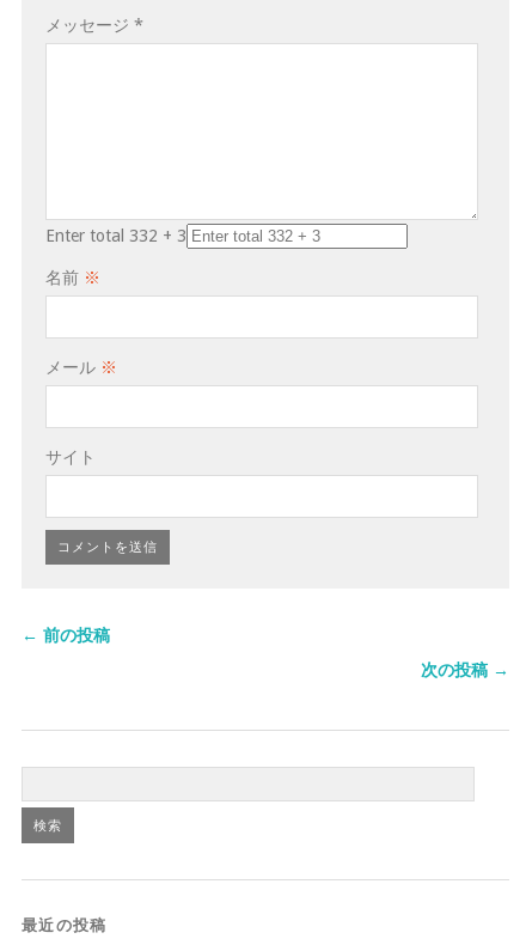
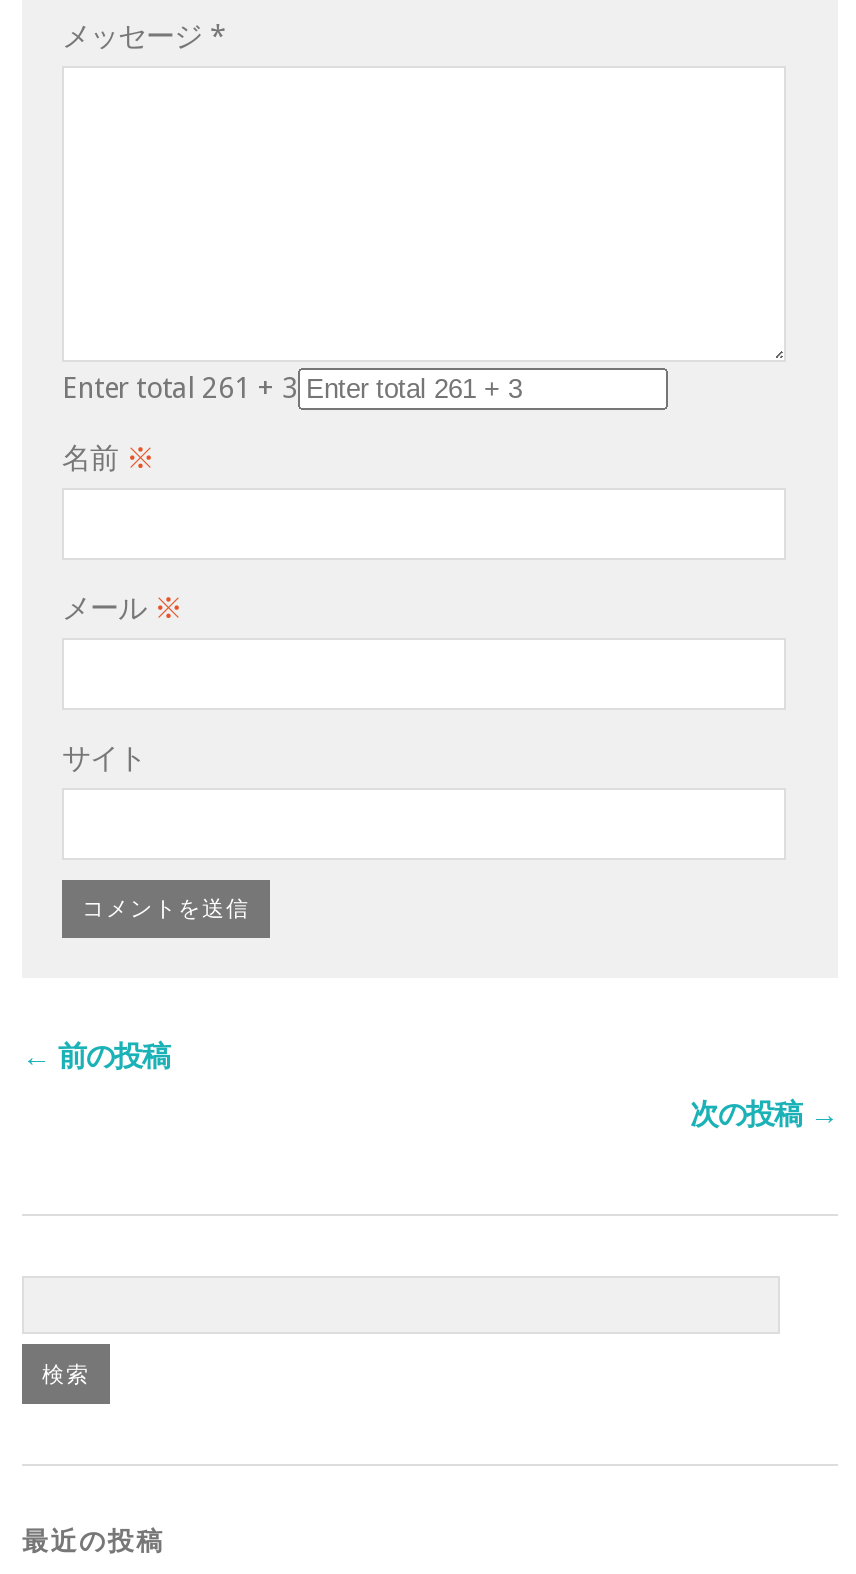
[45,226,186,245] Enter total 332 + 3 -> [62,372,298,404] Enter total 261 + 3

